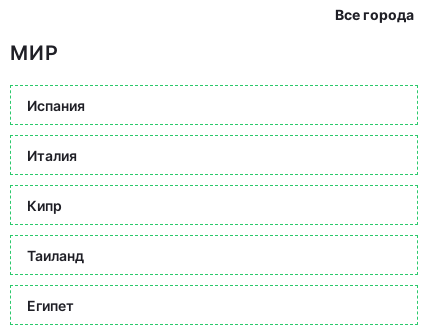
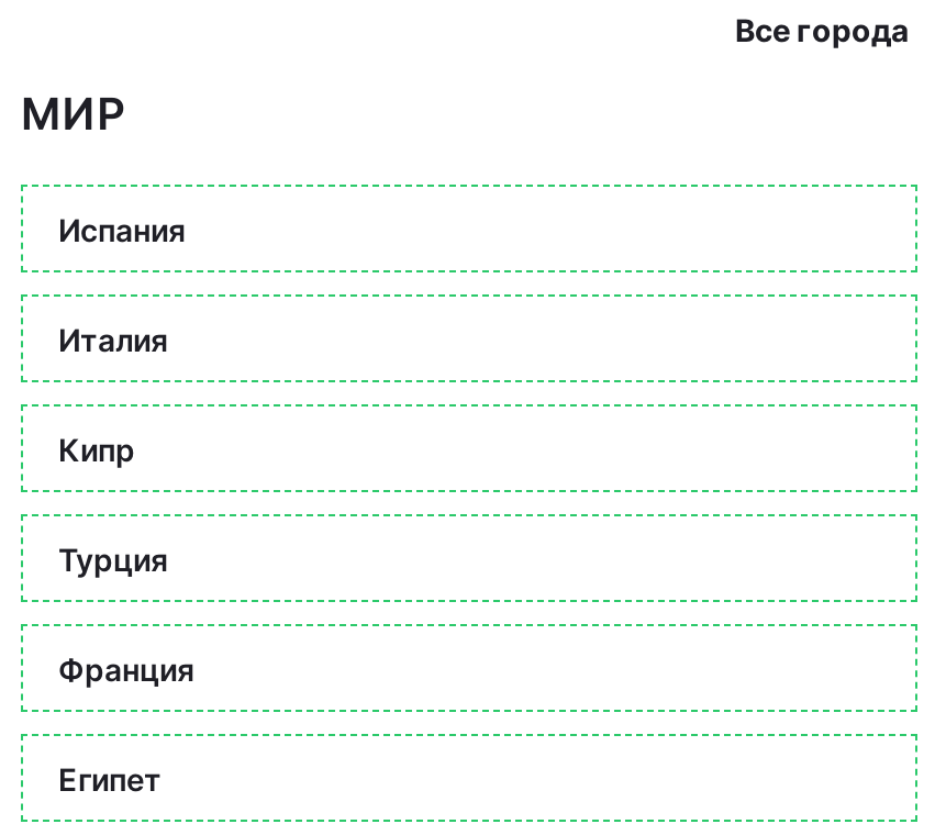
[27,246,84,263] Таиланд -> [58,539,194,687] Турция | Франция

